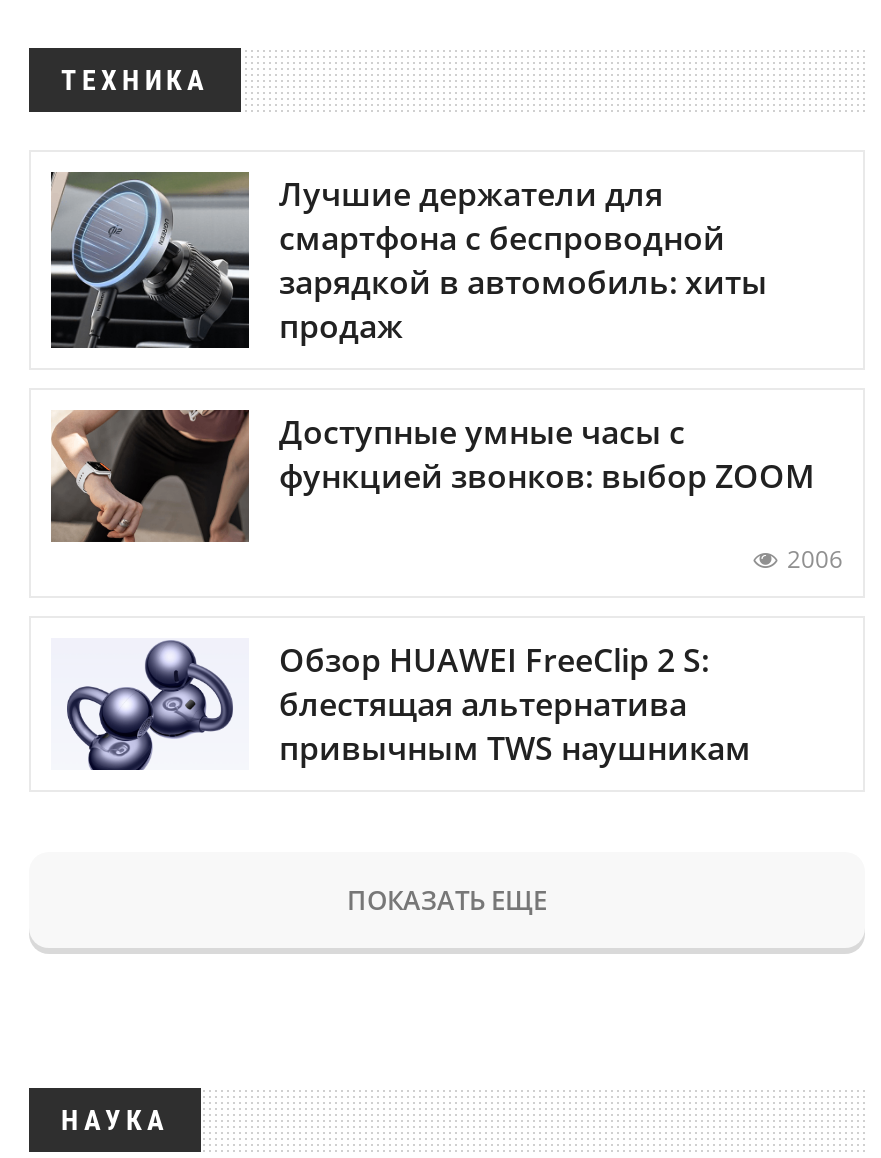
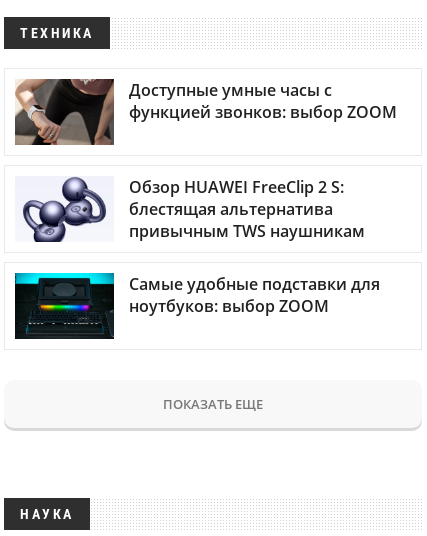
[49,170,767,350] [image] | Лучшие держатели для | смартфона с беспроводной | зарядкой в автомобиль: хиты | продаж -> none
moved [49,406,815,544] -> [14,77,397,146]: [image] | Доступные умные часы с | функцией звонков: выбор ZOOM
[787,542,843,576] 2006 -> none
moved [63,638,751,772] -> [21,176,365,243]: [image] | Обзор HUAWEI FreeClip 2 S: | блестящая альтернатива | привычным TWS наушникам
none -> [14,272,380,340] [image] | Самые удобные подставки для | ноутбуков: выбор ZOOM

